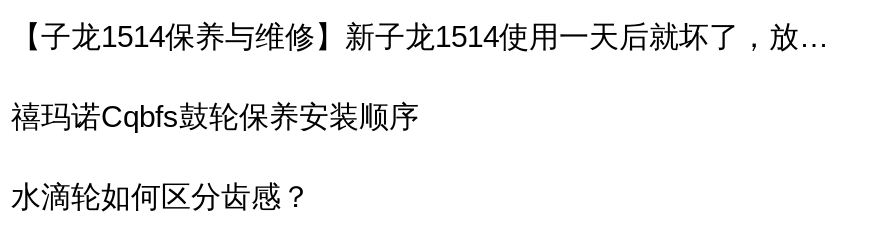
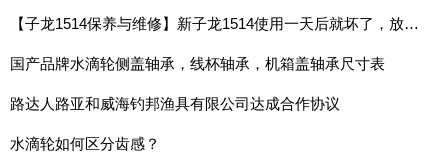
[11,100,419,134] 禧玛诺Cqbfs鼓轮保养安装顺序 -> [10,55,385,112] 国产品牌水滴轮侧盖轴承，线杯轴承，机箱盖轴承尺寸表 | 路达人路亚和威海钓邦渔具有限公司达成合作协议

